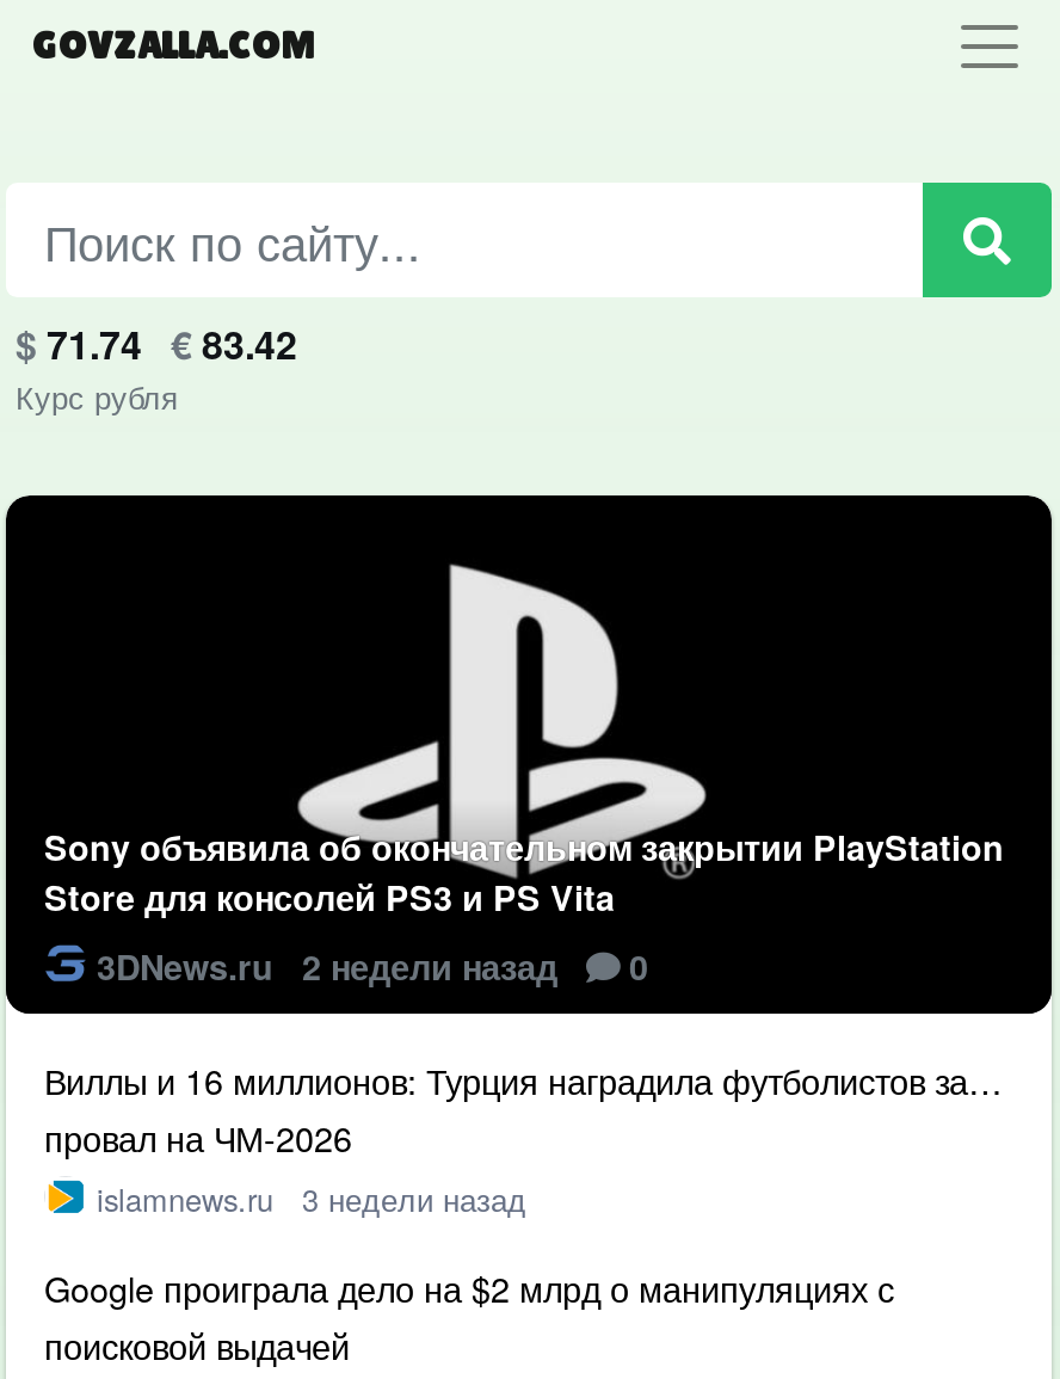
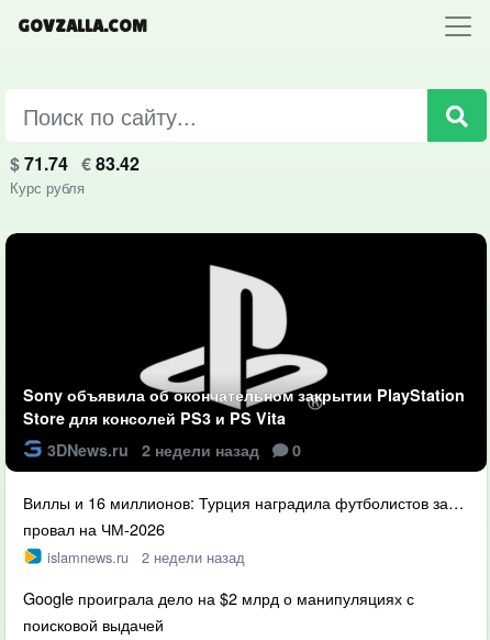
[97,1177,526,1222] islamnews.ru 3 недели назад -> [47,547,245,568] islamnews.ru 2 недели назад

